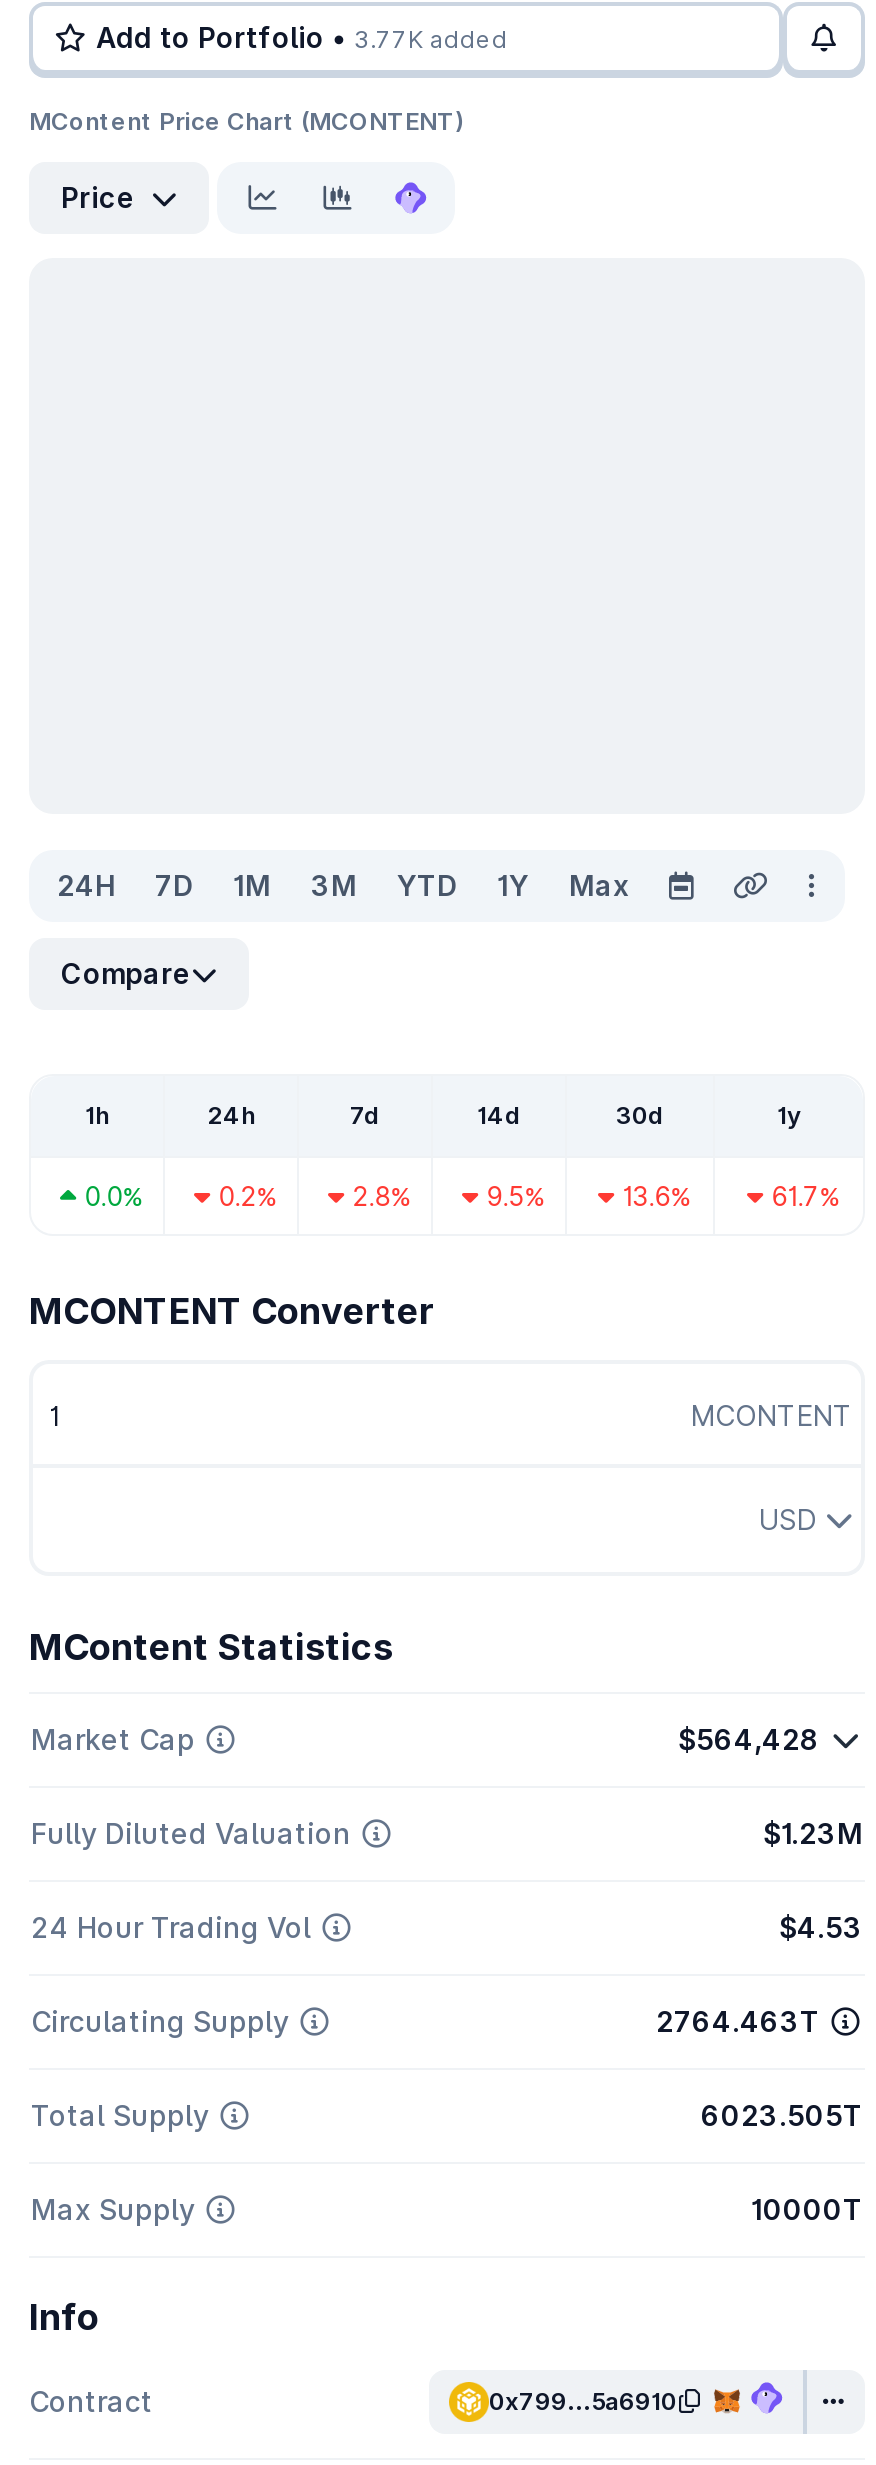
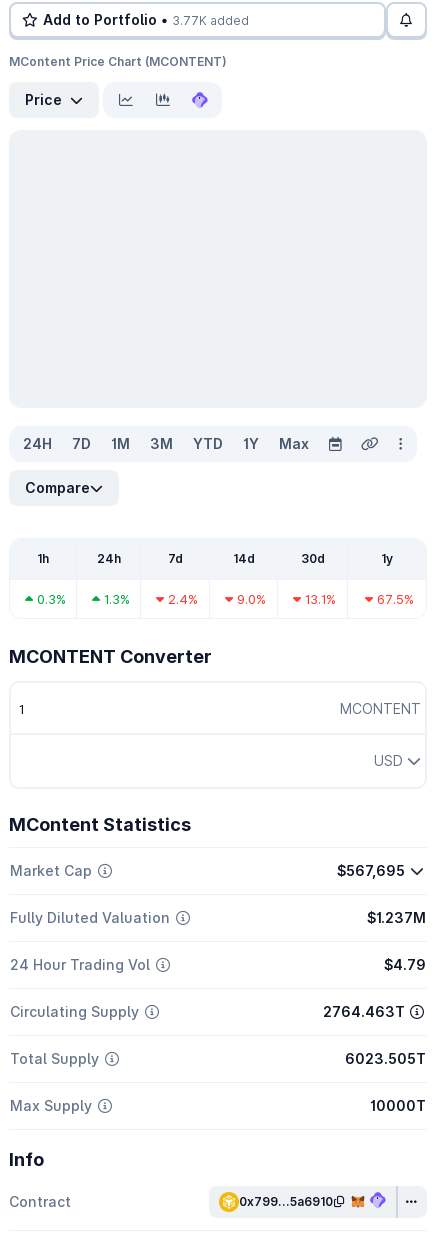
[84,1180,142,1212] 0.0% -> [37,591,66,607] 0.3%
[218,1180,276,1212] 0.2% -> [104,591,130,607] 1.3%
[352,1180,410,1212] 2.8% -> [168,591,198,607] 2.4%
[486,1180,544,1212] 9.5% -> [237,591,266,607] 9.0%
[622,1180,690,1212] 13.6% -> [305,591,336,607] 13.1%
[771,1180,839,1212] 61.7% -> [377,591,414,607] 67.5%
[678,1722,820,1756] $564,428 -> [336,862,404,879] $567,695
[763,1816,863,1850] $1.23M -> [367,909,426,926] $1.237M
[779,1910,863,1944] $4.53 -> [384,956,426,973] $4.79

